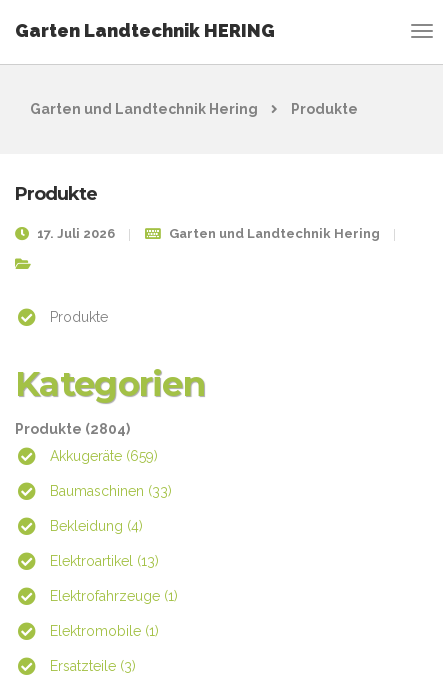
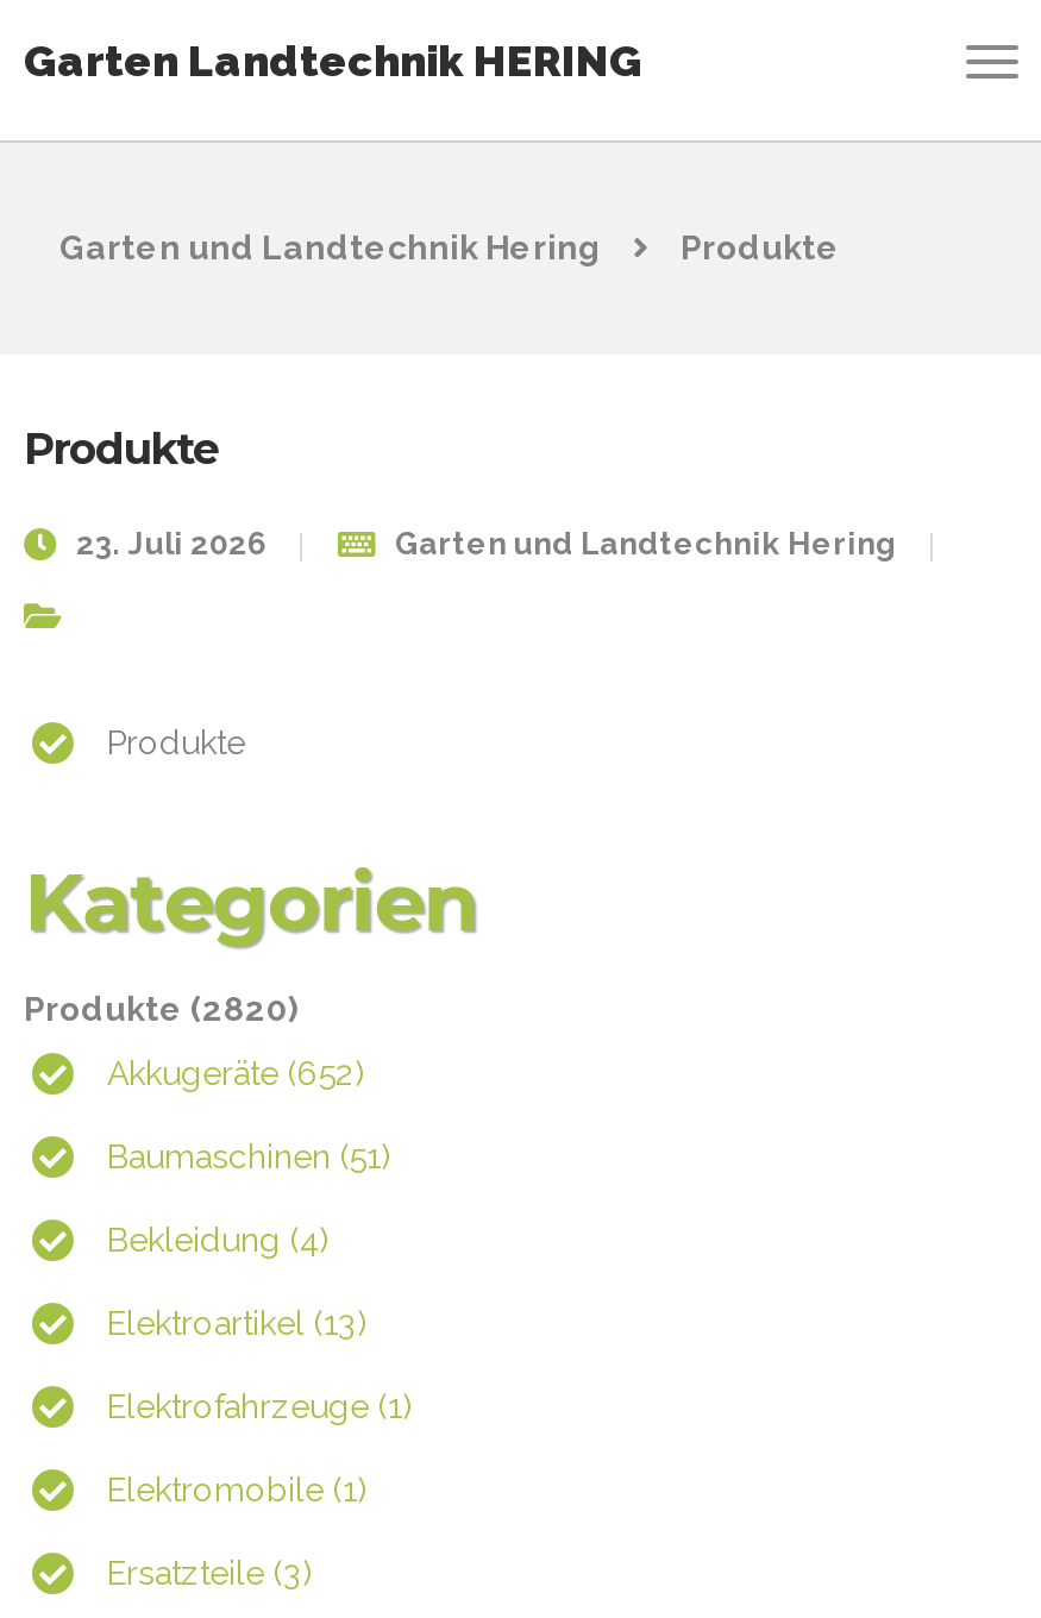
[37,226,115,241] 17. Juli 2026 -> [76,526,266,562] 23. Juli 2026
[15,421,130,437] Produkte (2804) -> [24,990,297,1028] Produkte (2820)
[50,448,158,464] Akkugeräte (659) -> [107,1054,364,1092] Akkugeräte (652)
[50,483,172,499] Baumaschinen (33) -> [107,1137,390,1175] Baumaschinen (51)

